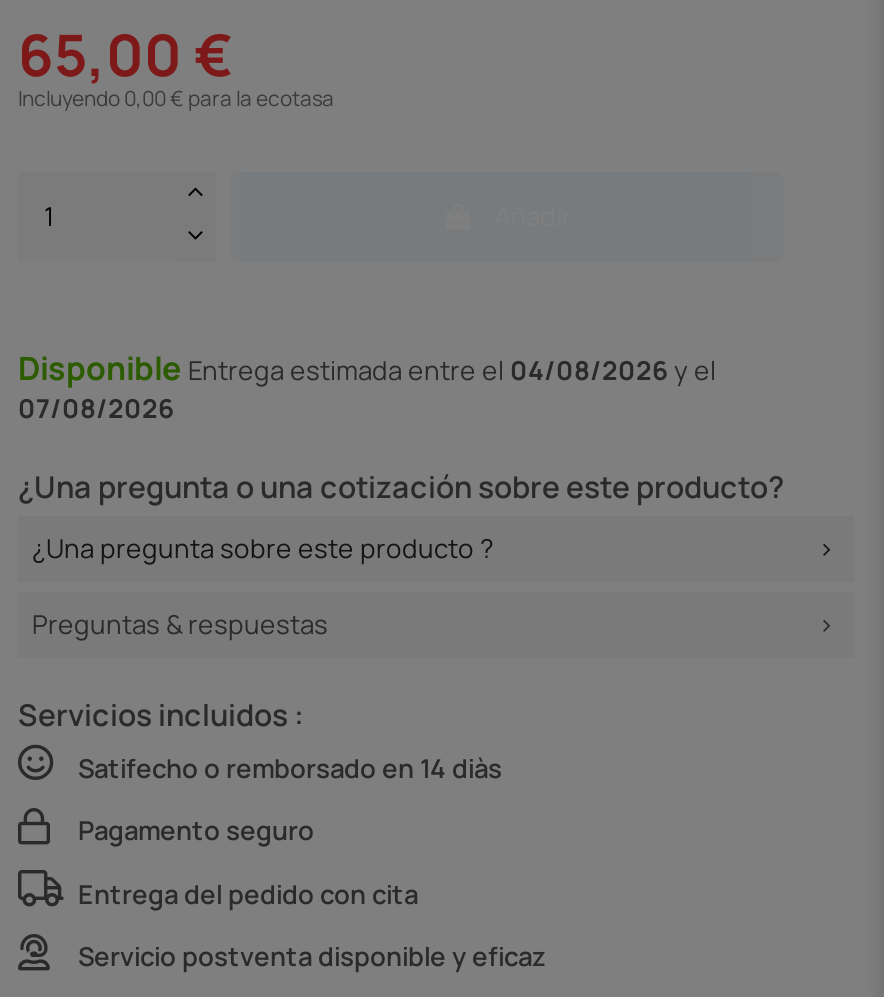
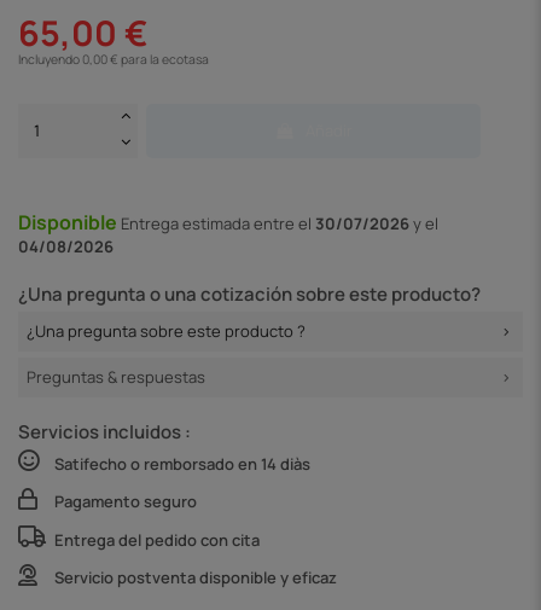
[18,346,716,390] Disponible Entrega estimada entre el 04/08/2026y el -> [18,209,438,236] Disponible Entrega estimada entre el 30/07/2026y el
[18,390,174,426] 07/08/2026 -> [18,236,114,258] 04/08/2026

